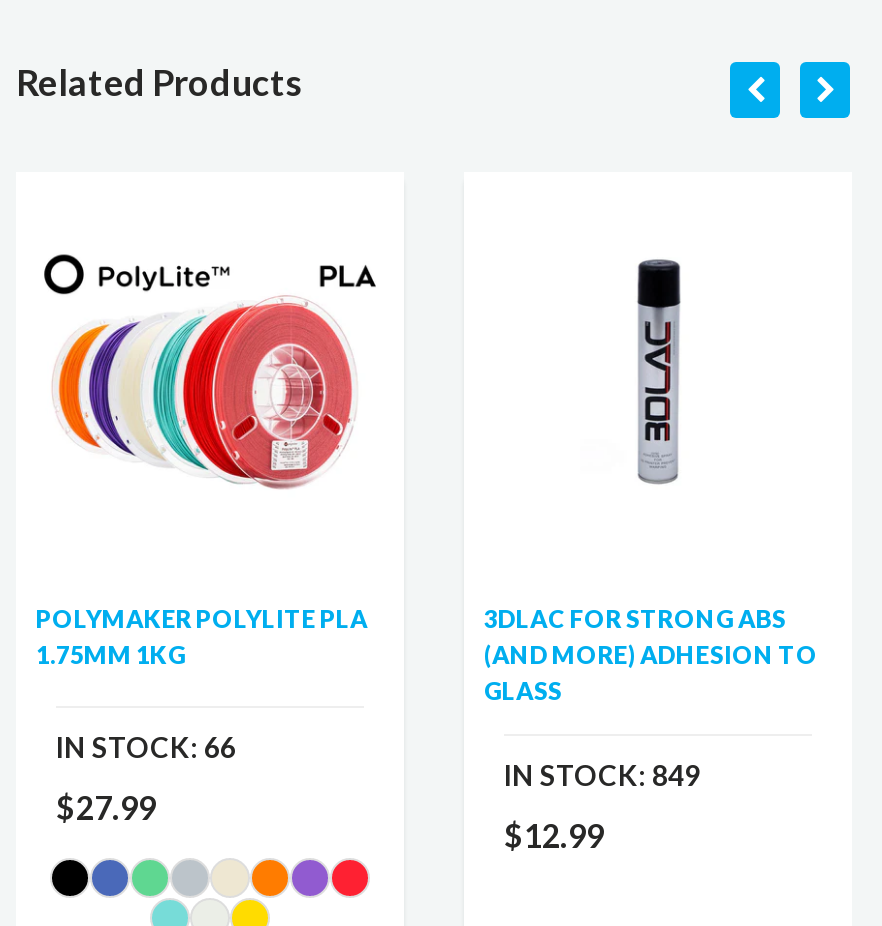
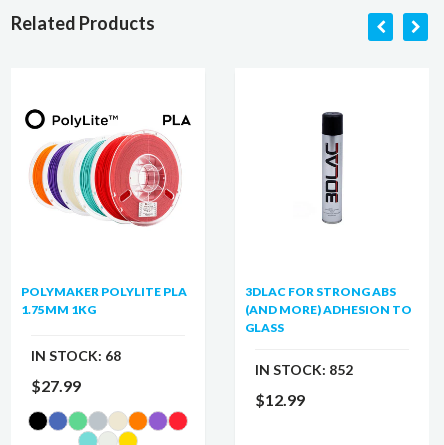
[56,729,236,763] IN STOCK: 66 -> [31,346,121,363] IN STOCK: 68
[504,757,700,791] IN STOCK: 849 -> [255,360,353,377] IN STOCK: 852

